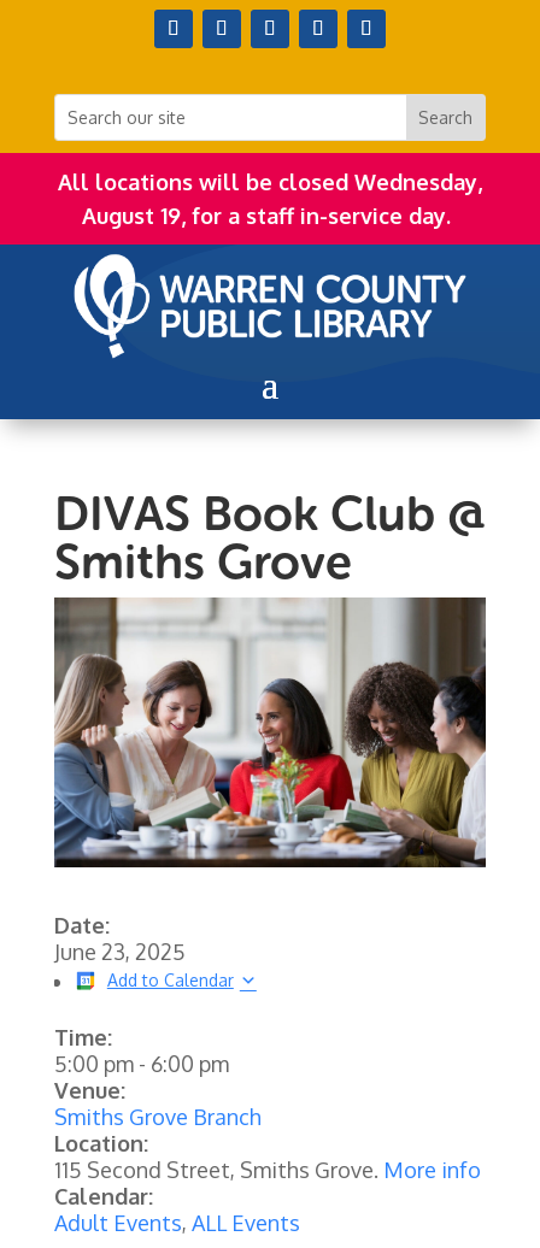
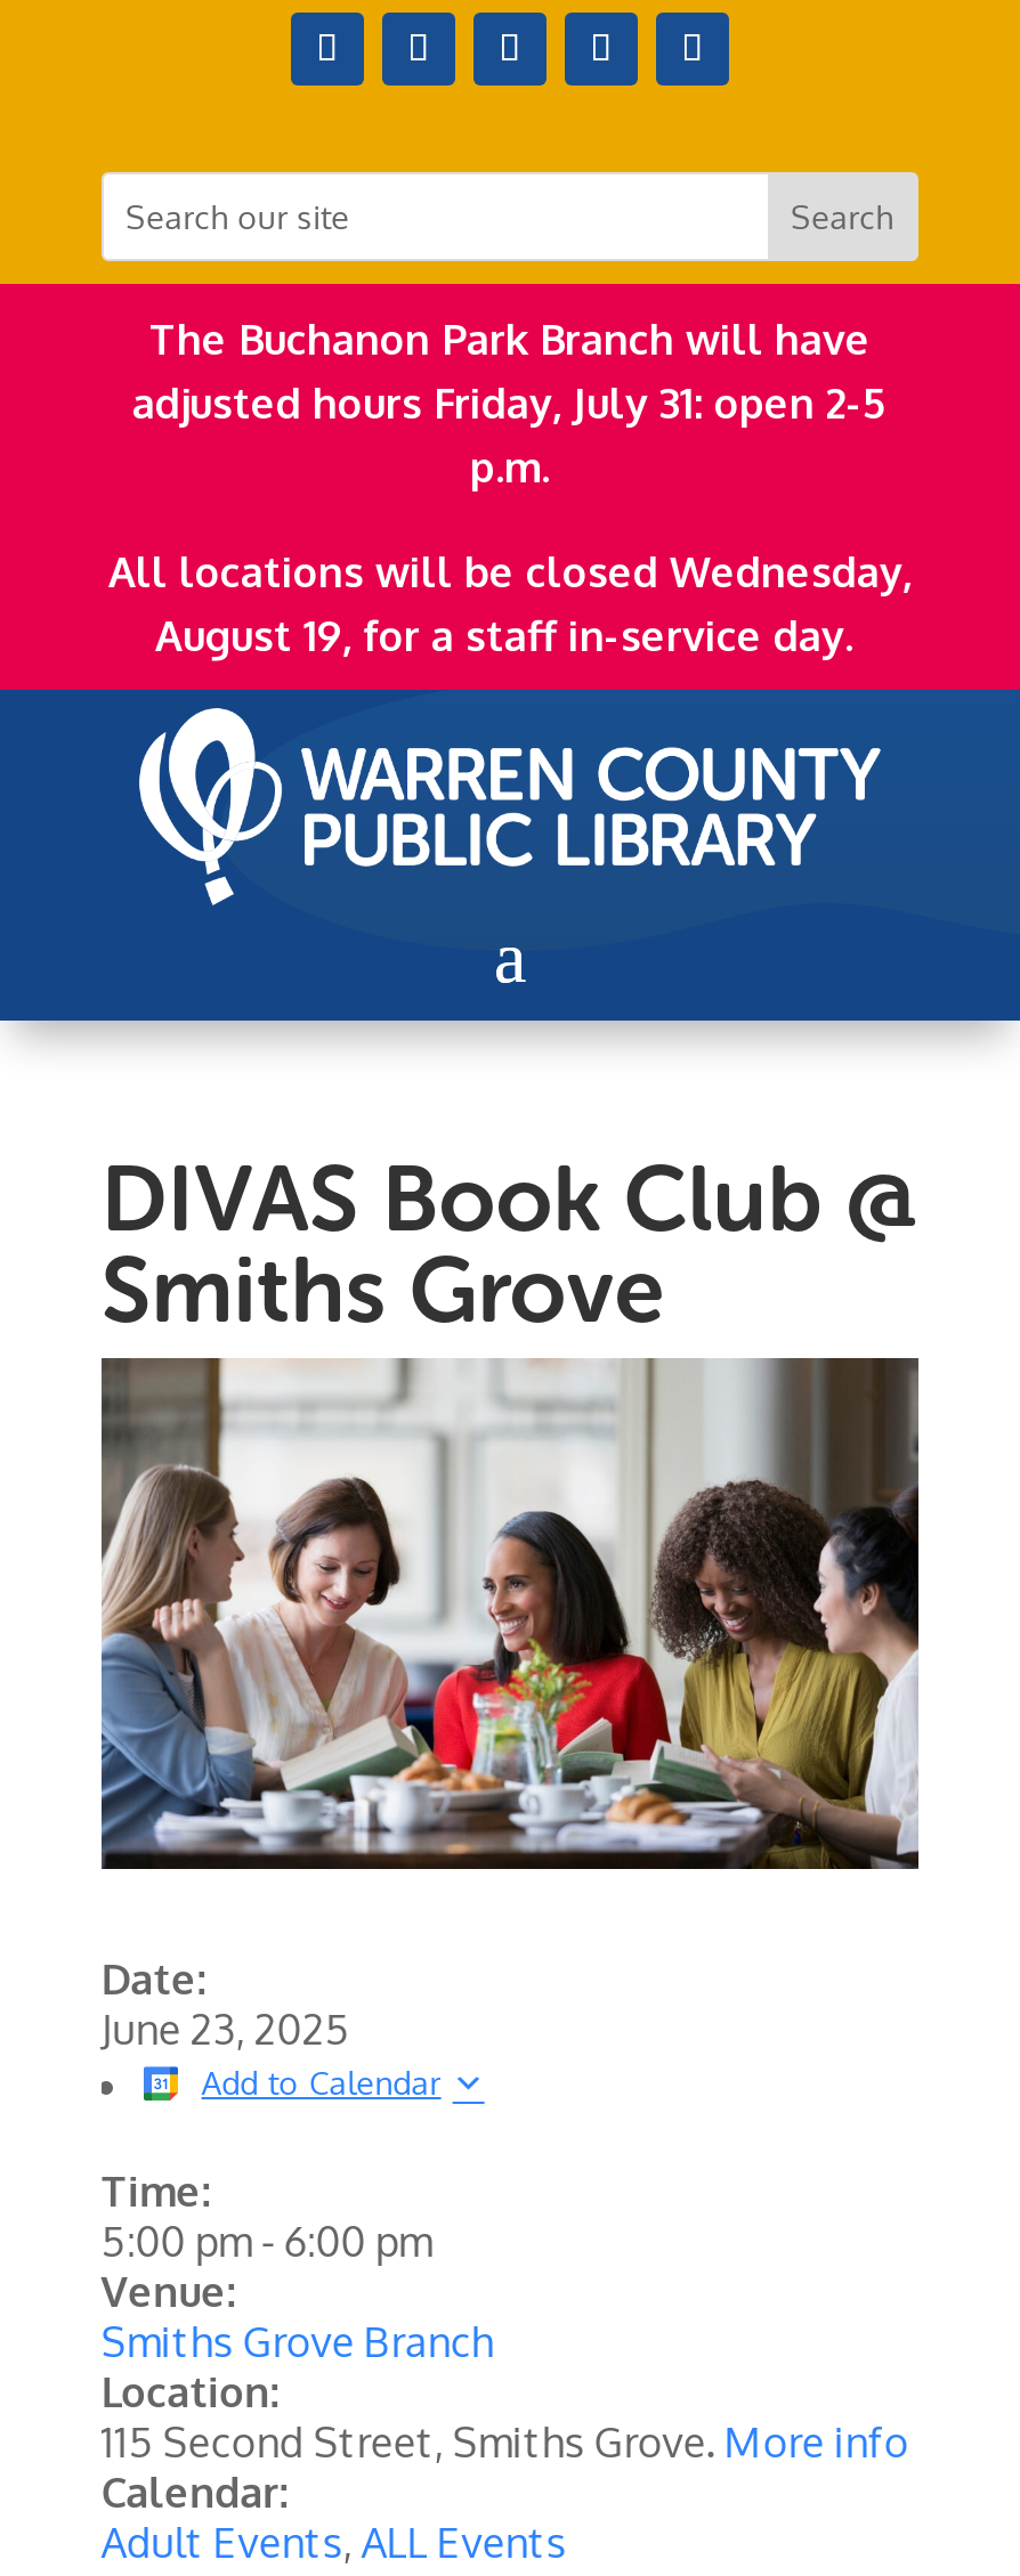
none -> [132,314,888,491] The Buchanon Park Branch will have | adjusted hours Friday, July 31: open 2-5 | p.m.

